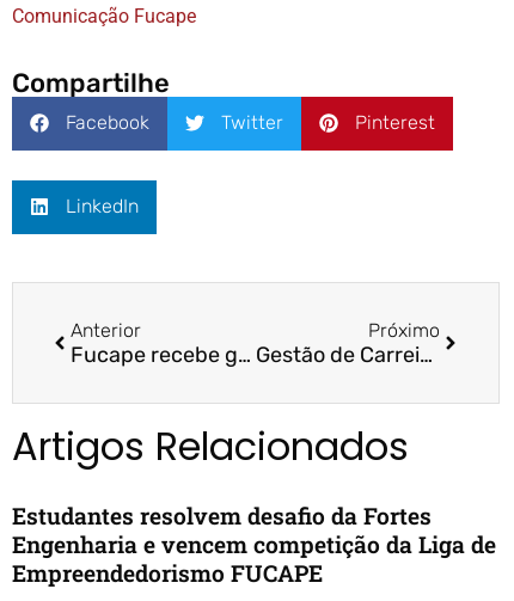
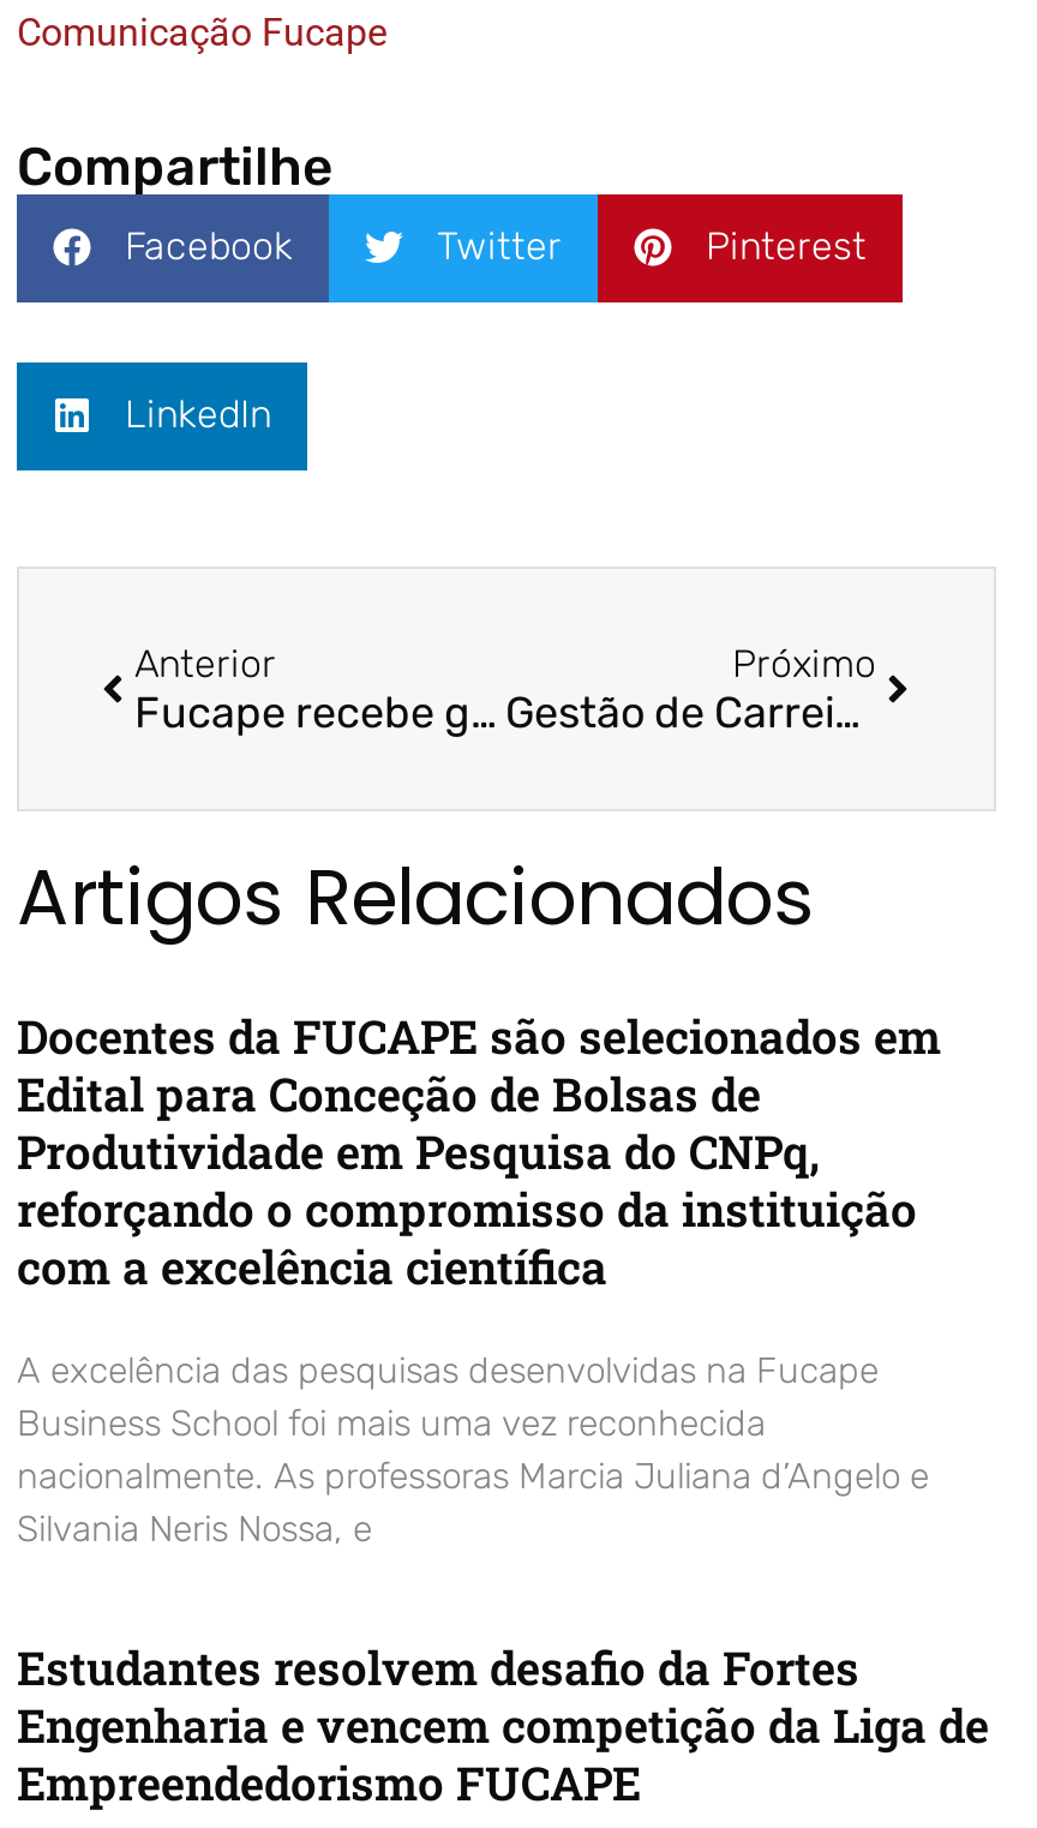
none -> [17,1006,941,1550] Docentes da FUCAPE são selecionados em | Edital para Conceção de Bolsas de | Produtividade em Pesquisa do CNPq, | reforçando o compromisso da instituição | com a excelência científica | A excelência das pesquisas desenvolvidas na Fucape | Business School foi mais uma vez reconhecida | nacionalmente. As professoras Marcia Juliana d’Angelo e | Silvania Neris Nossa, e

